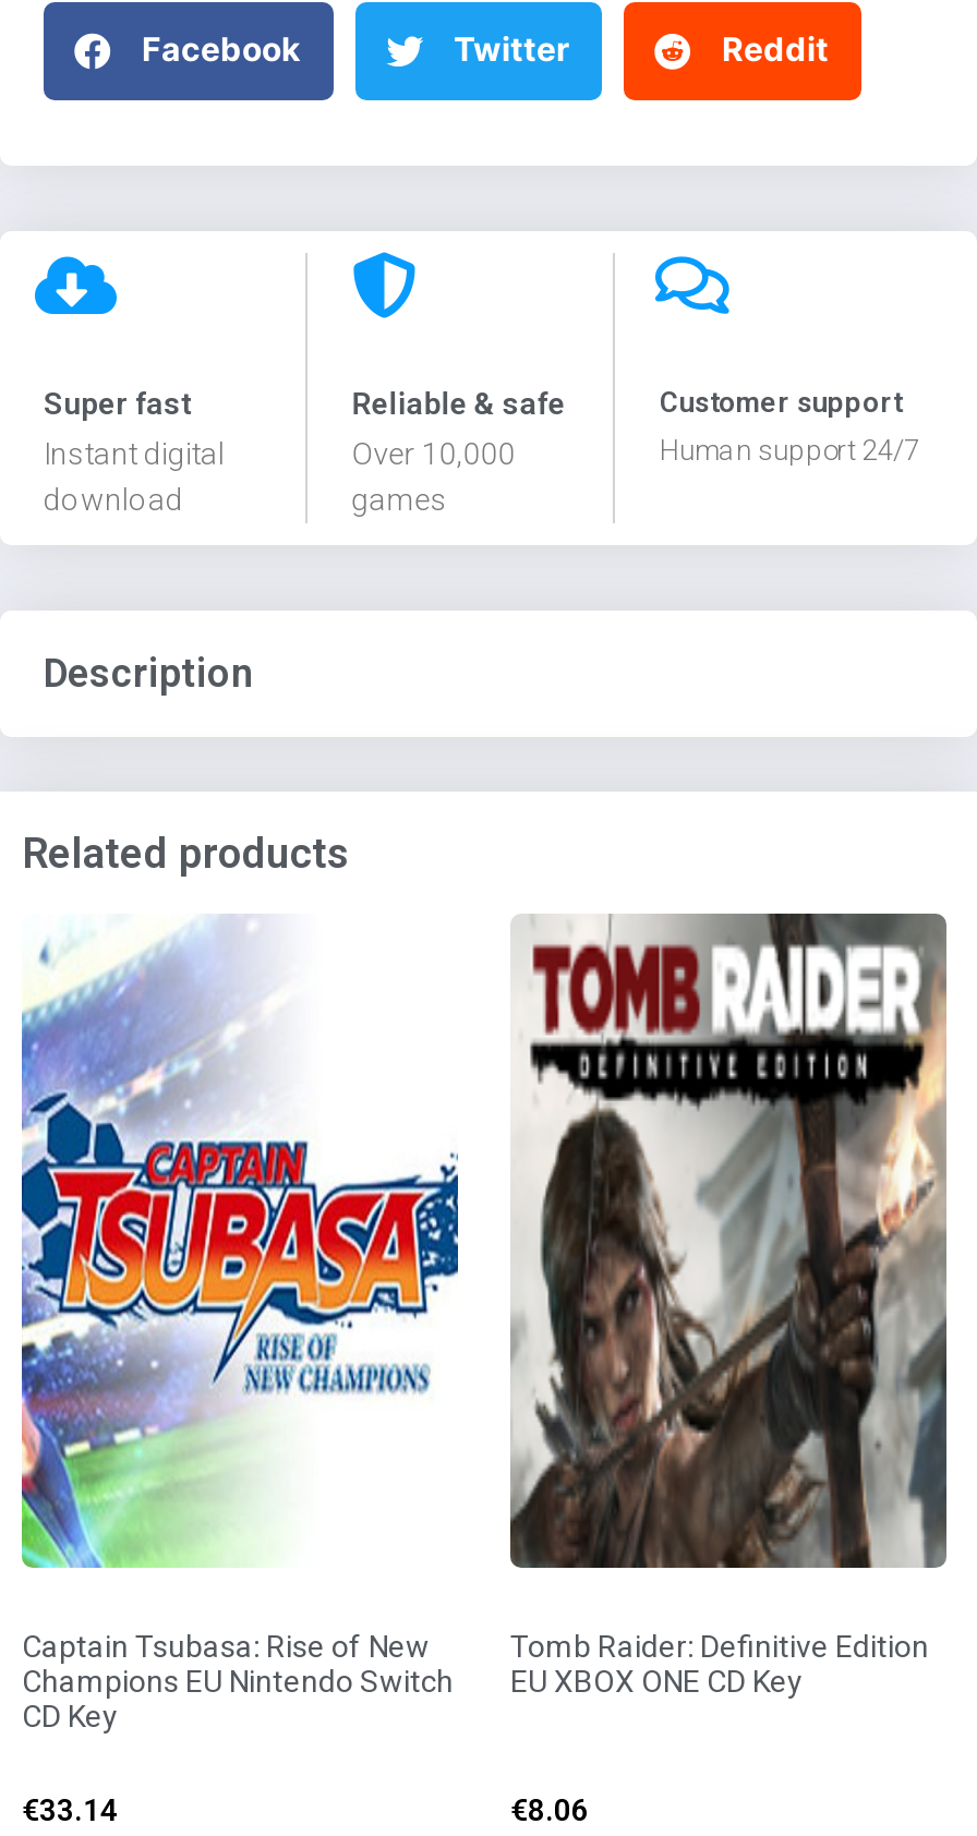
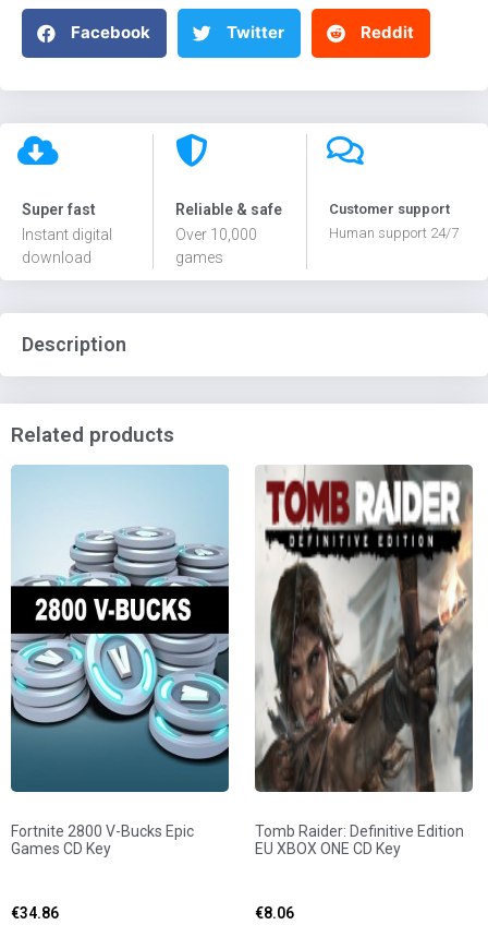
[20,916,460,1732] [image] | Captain Tsubasa: Rise of New | Champions EU Nintendo Switch | CD Key -> [10,465,230,857] [image] | Fortnite 2800 V-Bucks Epic | Games CD Key
[22,1791,118,1826] €33.14 -> [11,904,59,921] €34.86

